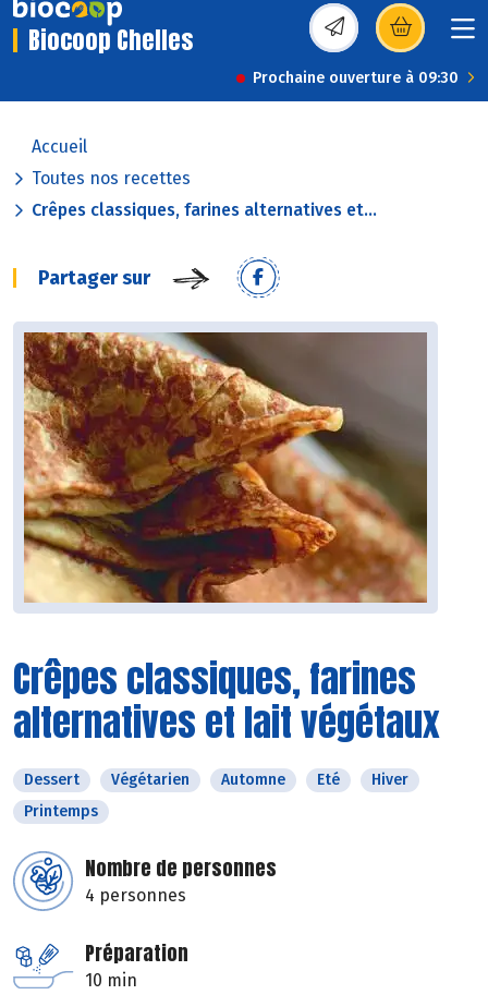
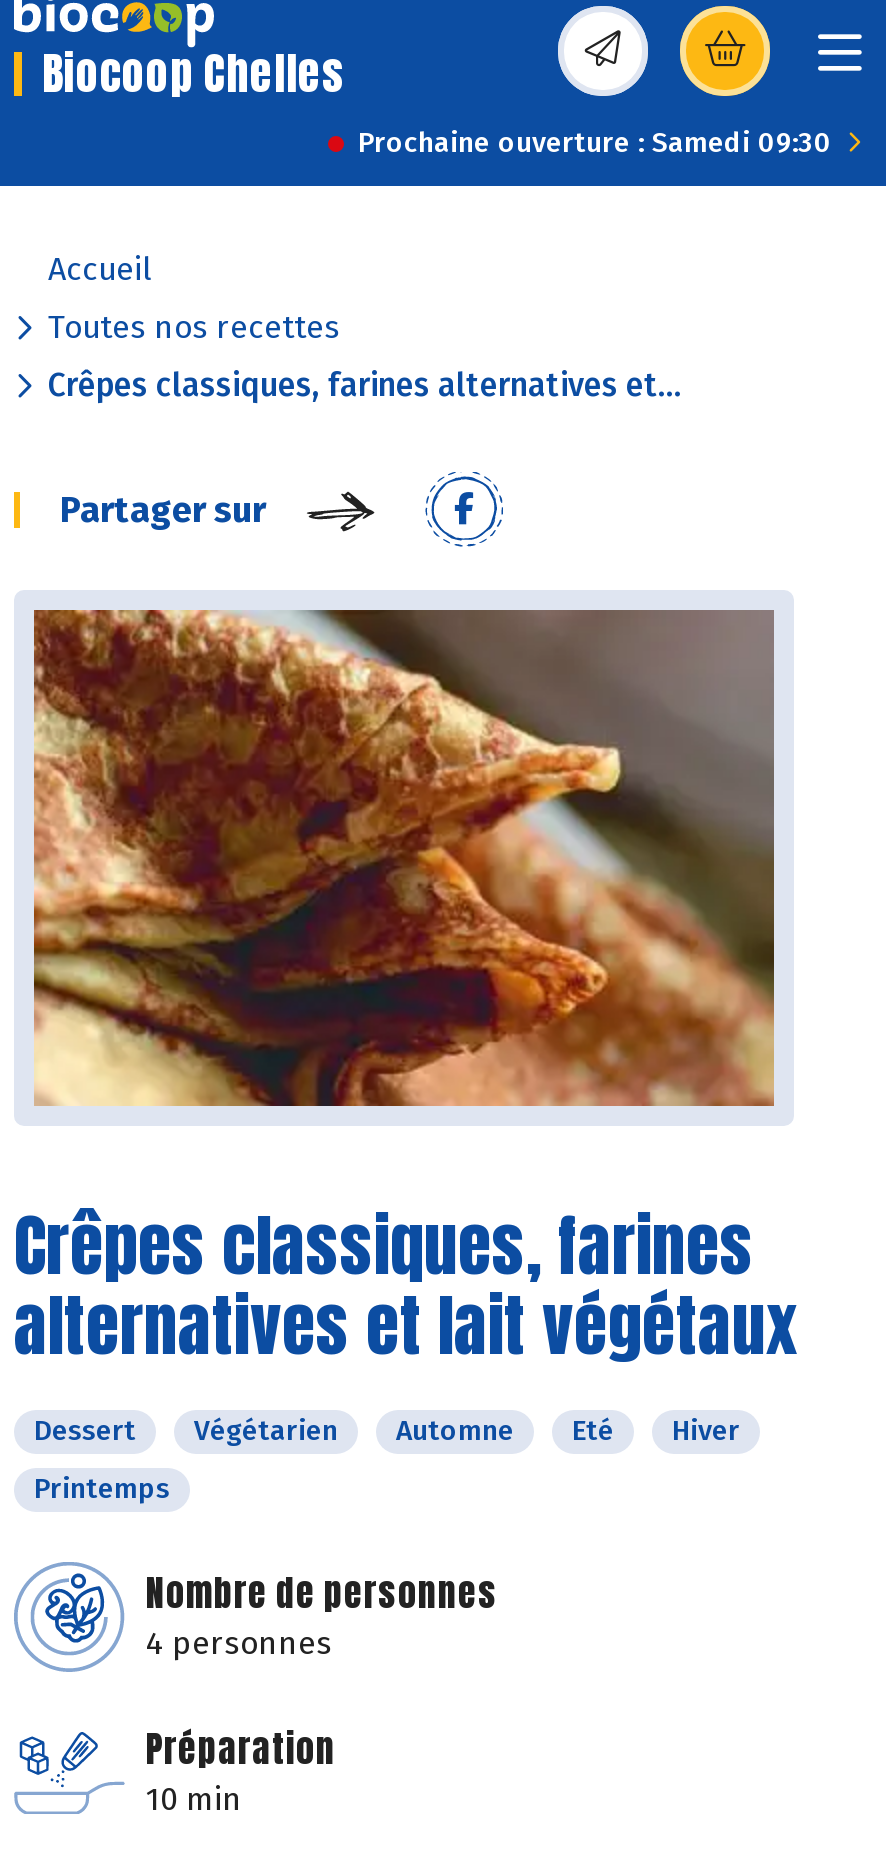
[253,69,459,87] Prochaine ouverture à 09:30 -> [358,126,832,160] Prochaine ouverture : Samedi 09:30

